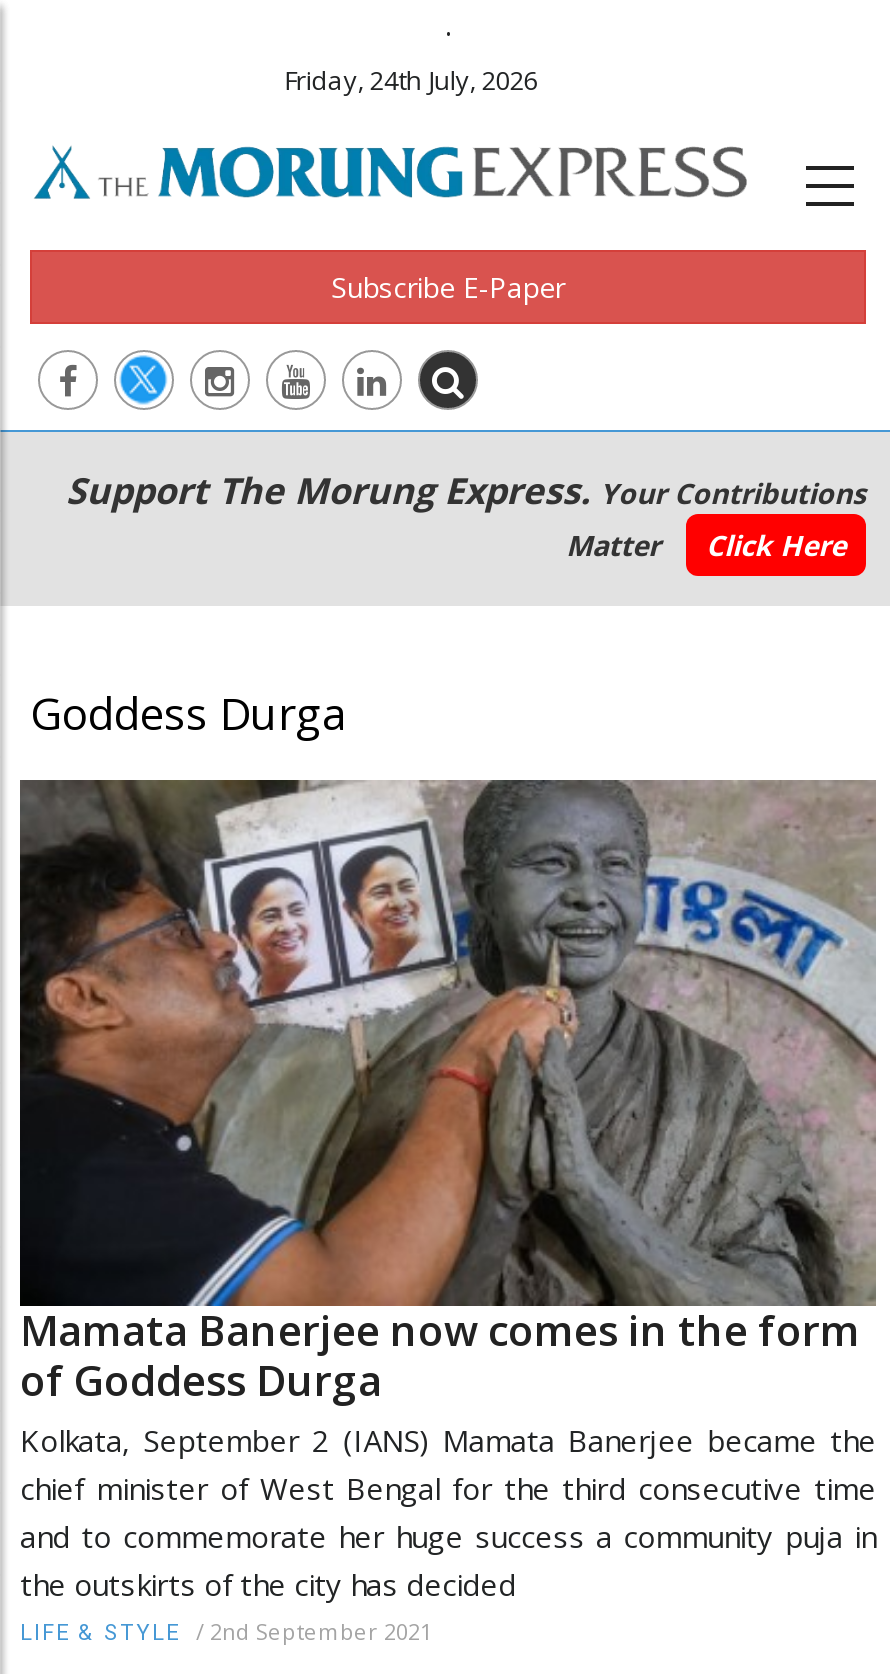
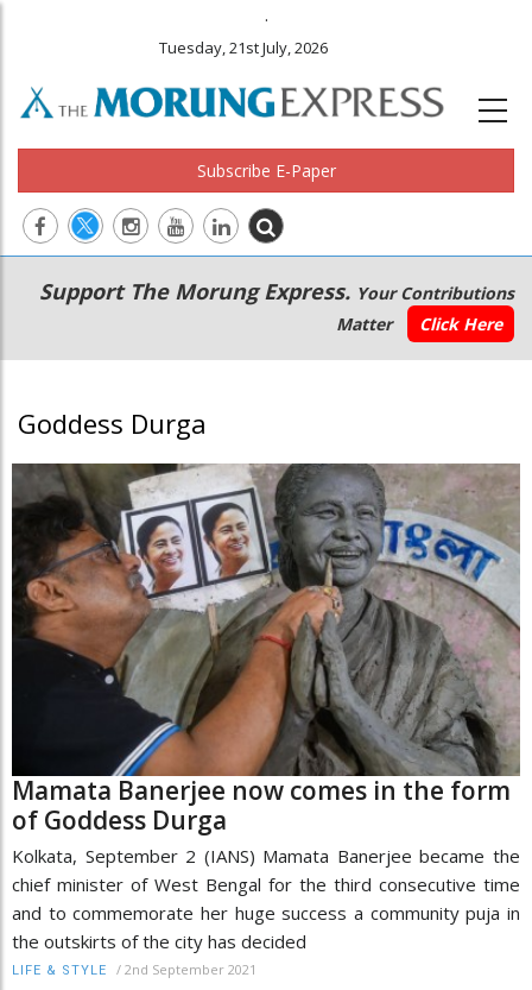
[284,62,538,98] Friday, 24th July, 2026 -> [159,37,328,58] Tuesday, 21st July, 2026

